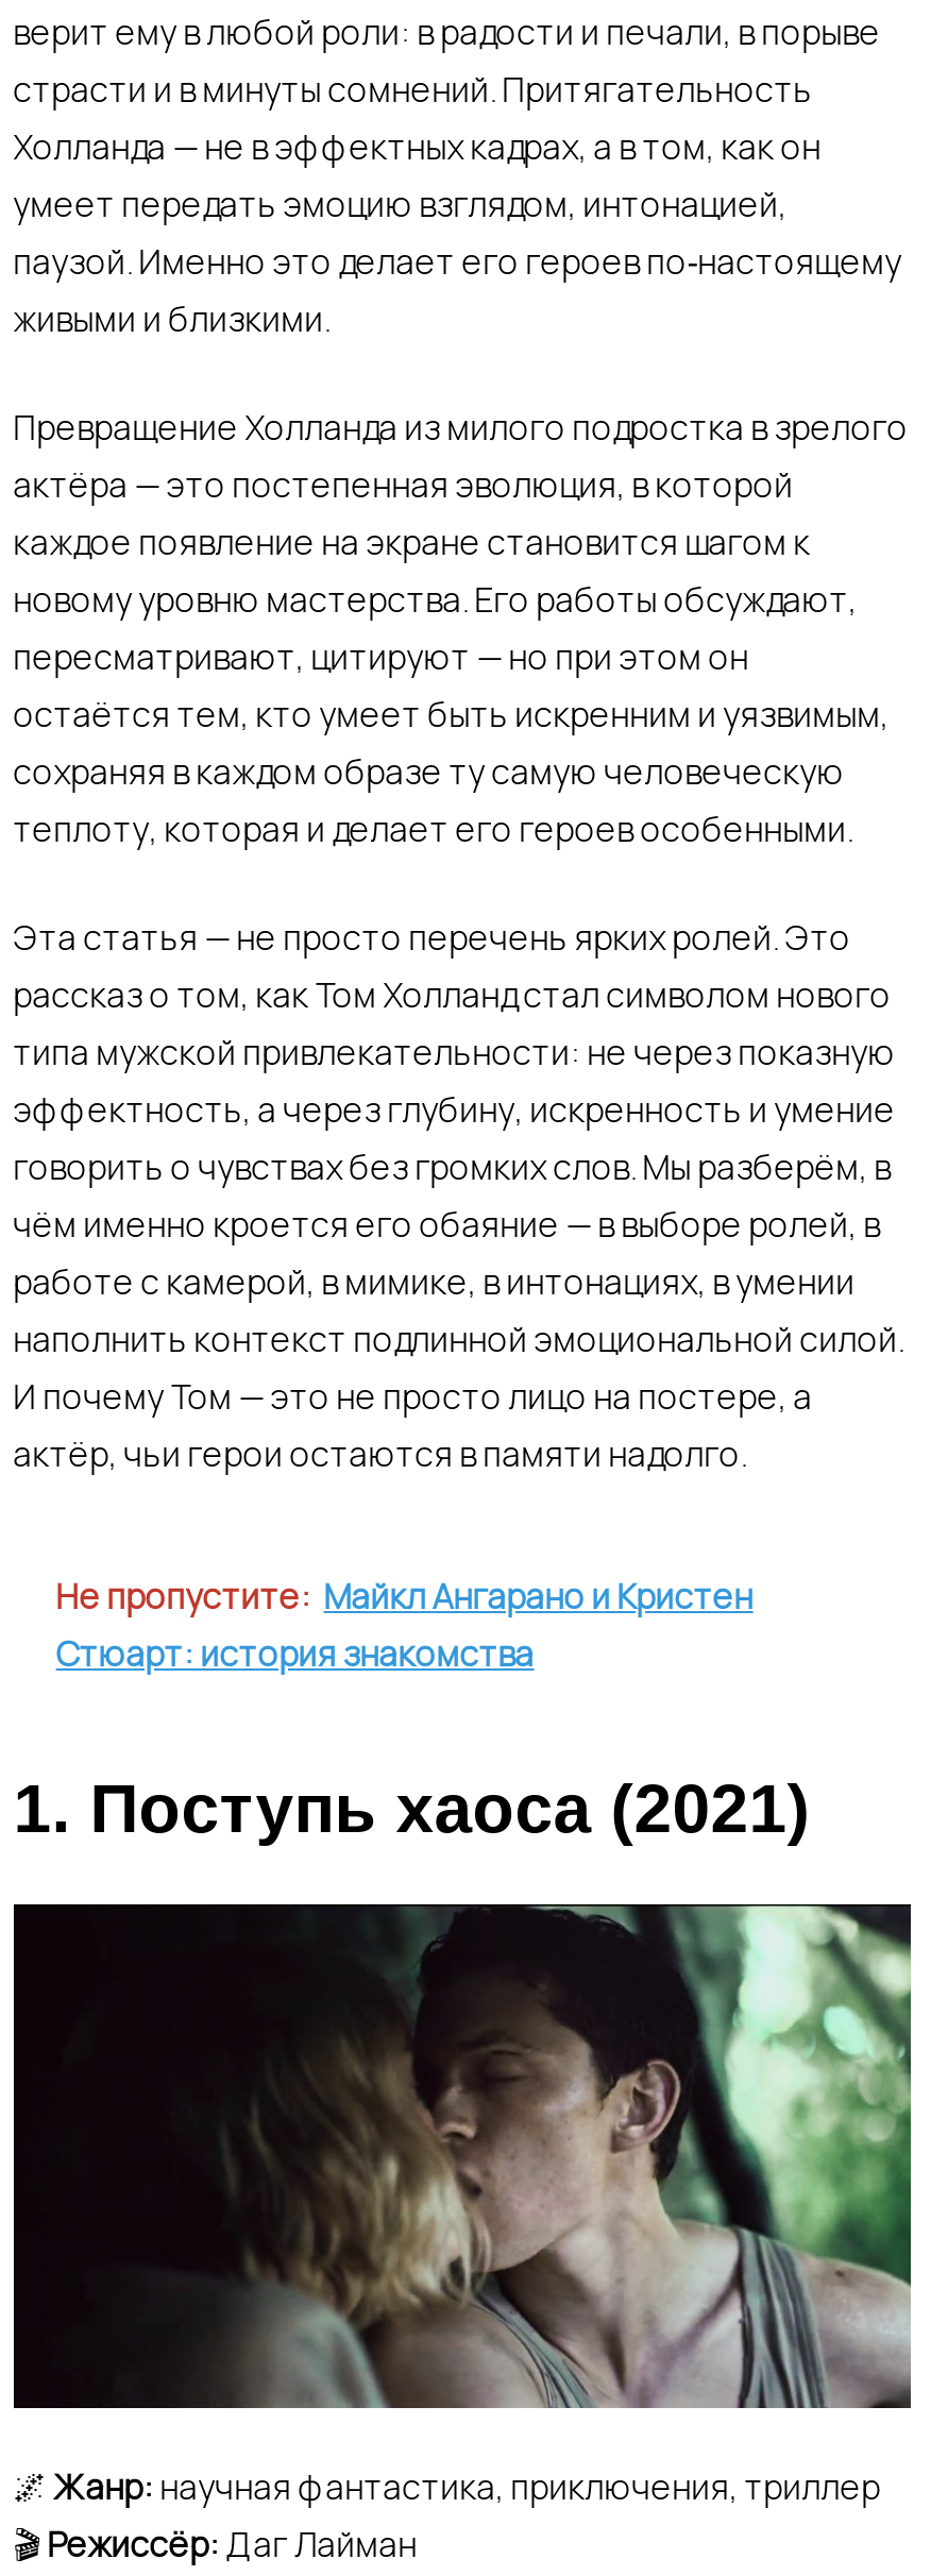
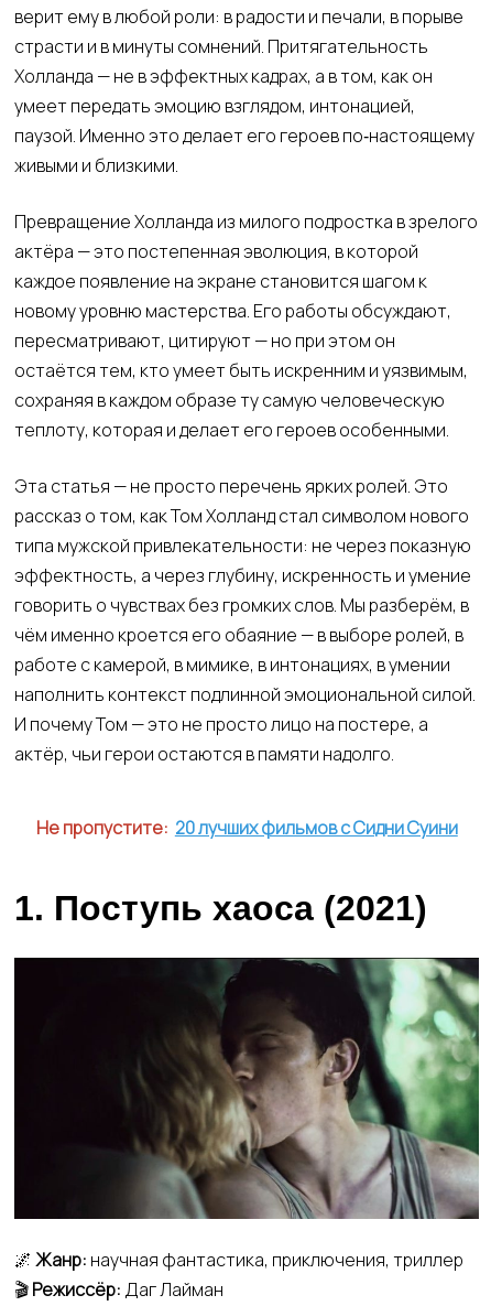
[56,1572,753,1677] Не пропустите: Майкл Ангарано и Кристен | Стюарт: история знакомства -> [36,815,458,840] Не пропустите: 20 лучших фильмов с Сидни Суини

